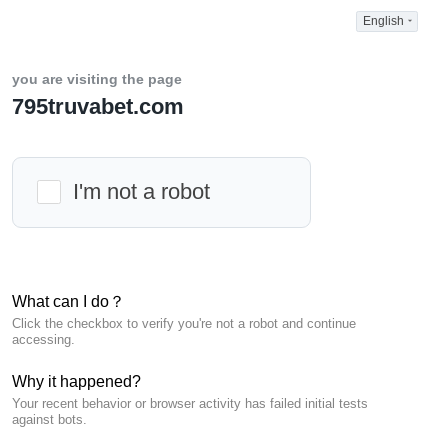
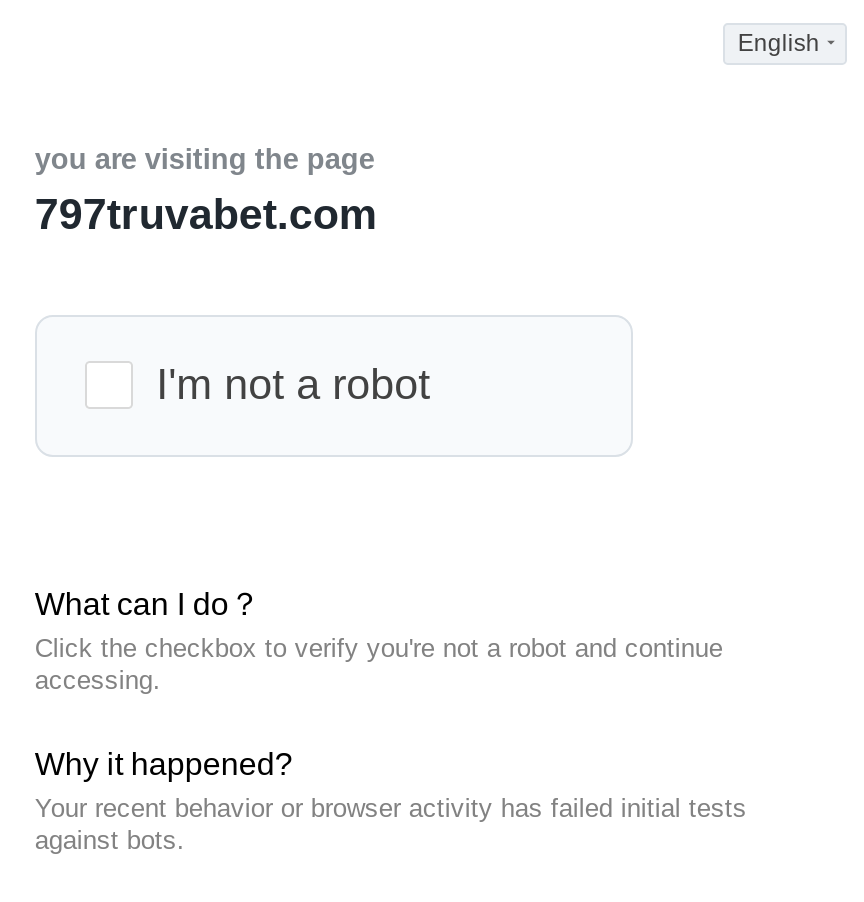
[12,95,184,119] 795truvabet.com -> [35,190,379,238] 797truvabet.com

